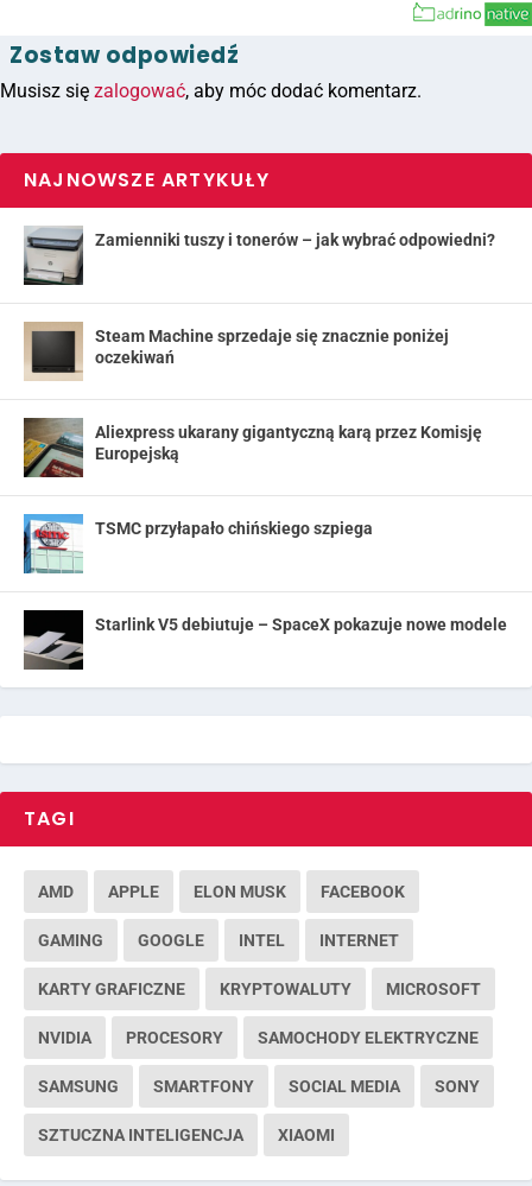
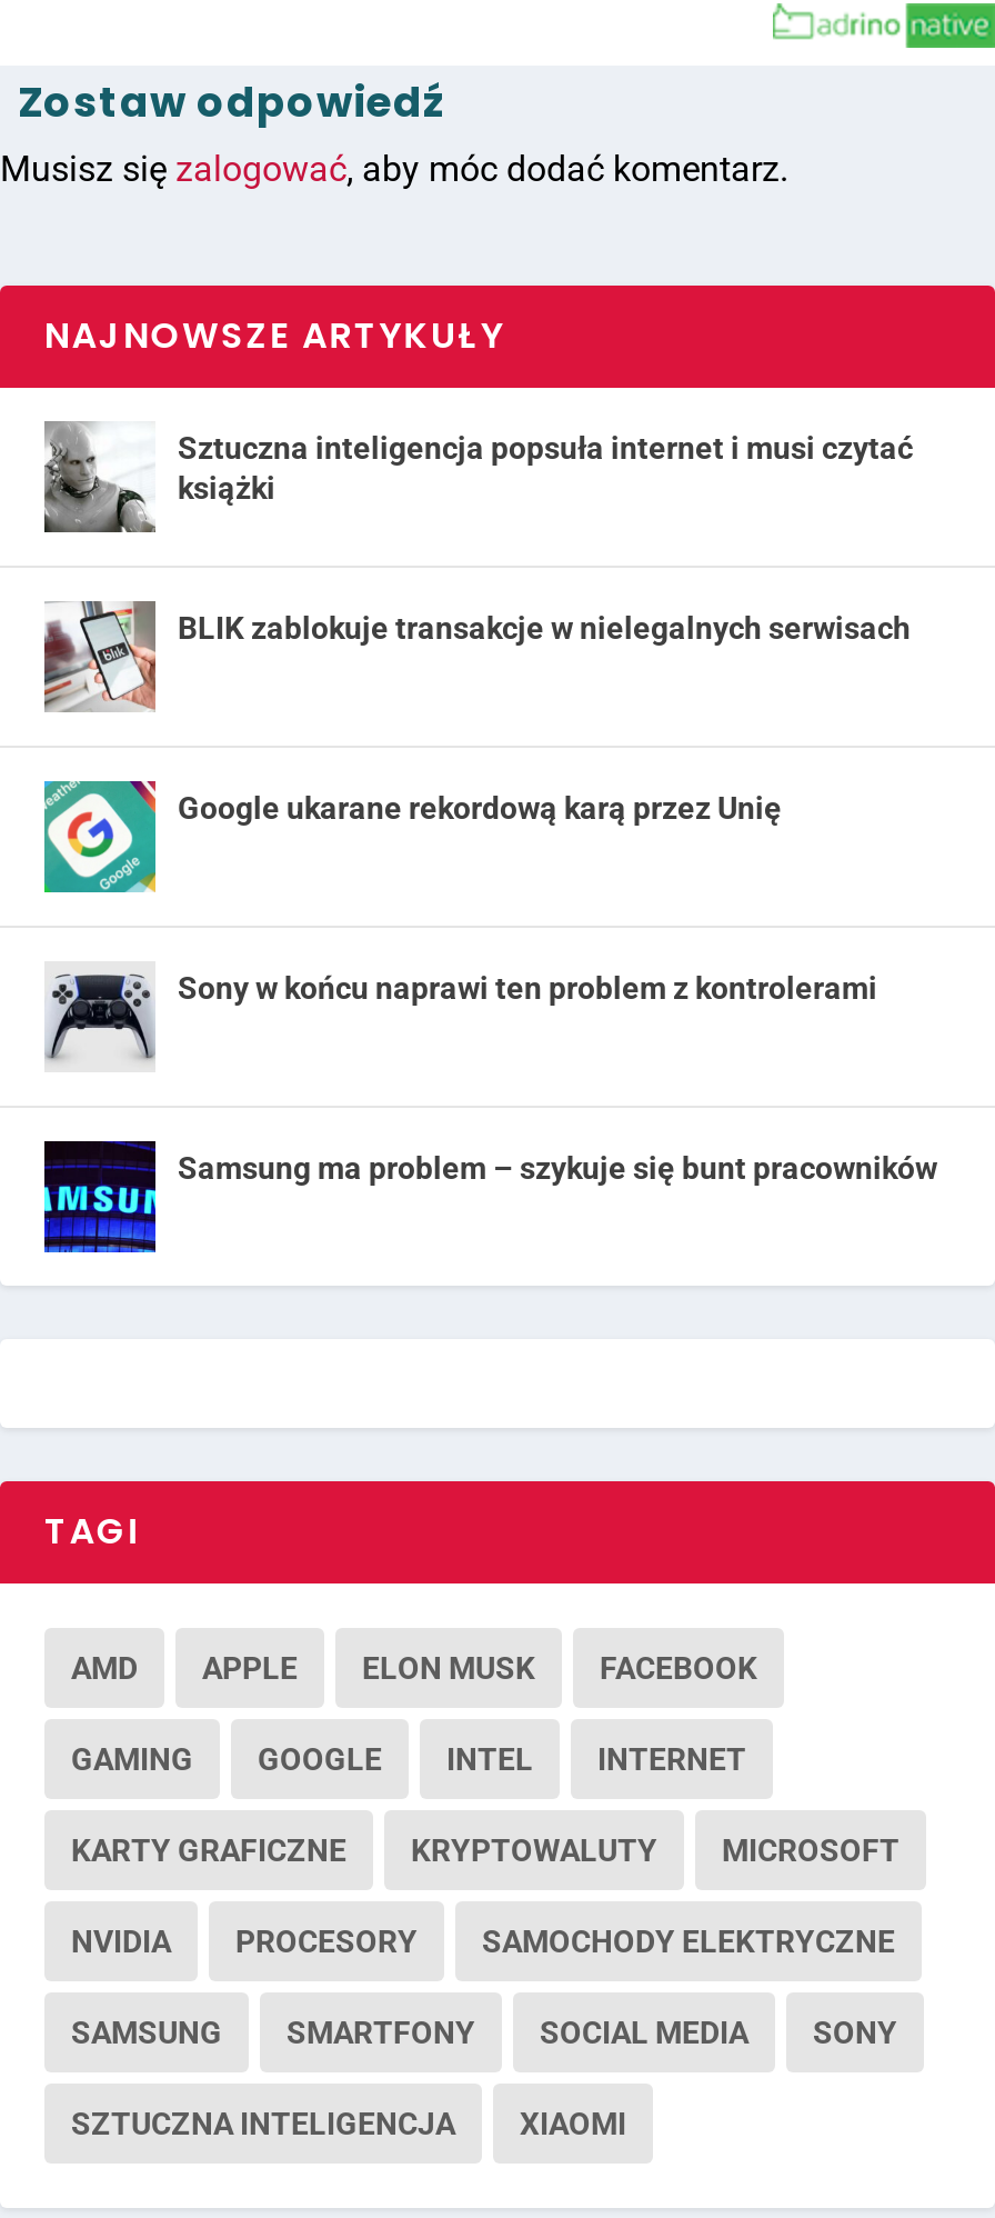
[24,226,495,284] [image] | Zamienniki tuszy i tonerów – jak wybrać odpowiedni? -> [44,421,913,532] [image] | Sztuczna inteligencja popsuła internet i musi czytać | książki
[24,322,449,380] [image] | Steam Machine sprzedaje się znacznie poniżej | oczekiwań -> [42,601,911,712] [image] | BLIK zablokuje transakcje w nielegalnych serwisach
[23,417,482,478] [image] | Aliexpress ukarany gigantyczną karą przez Komisję | Europejską -> [42,779,782,895] [image] | Google ukarane rekordową karą przez Unię
[23,513,373,575] [image] | TSMC przyłapało chińskiego szpiega -> [44,961,877,1072] [image] | Sony w końcu naprawi ten problem z kontrolerami
[23,609,507,671] [image] | Starlink V5 debiutuje – SpaceX pokazuje nowe modele -> [42,1139,937,1255] [image] | Samsung ma problem – szykuje się bunt pracowników

